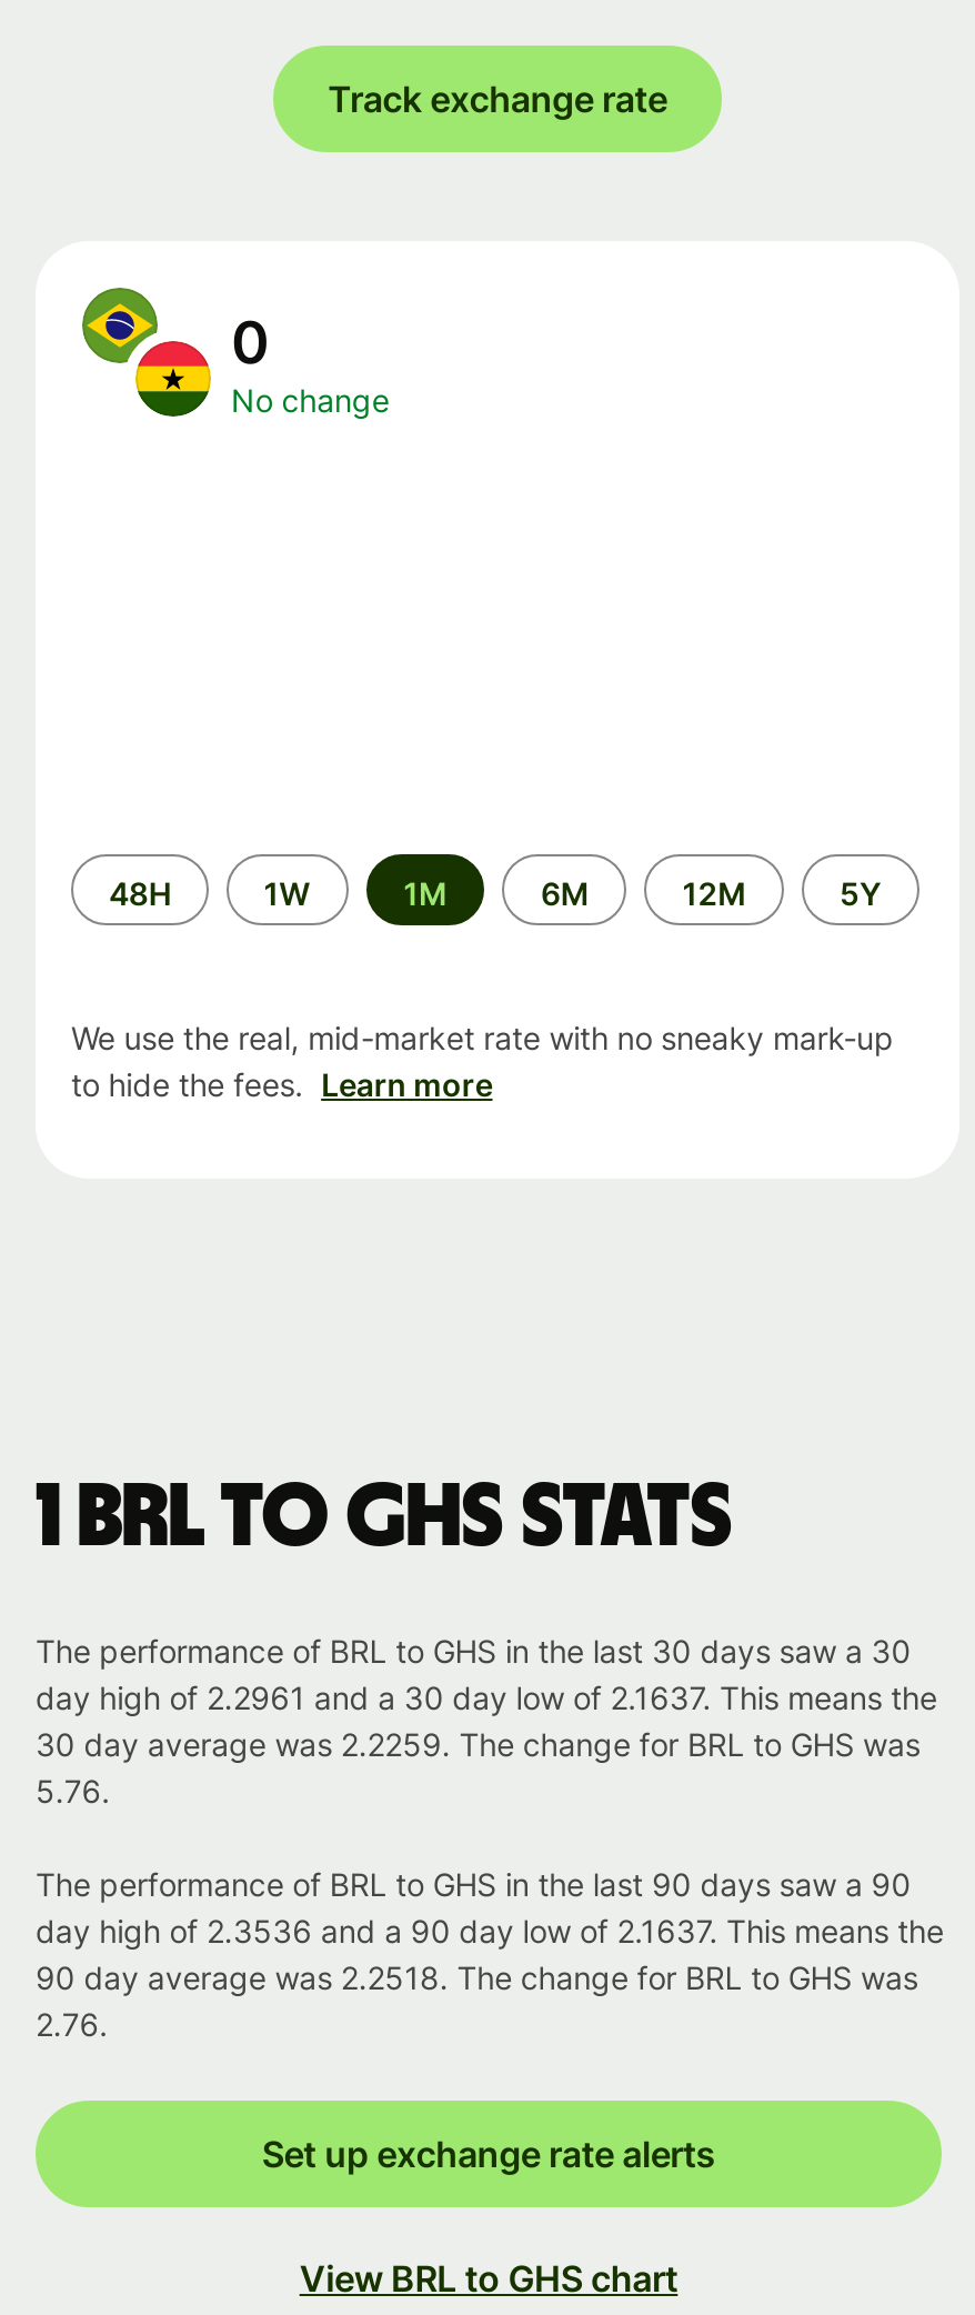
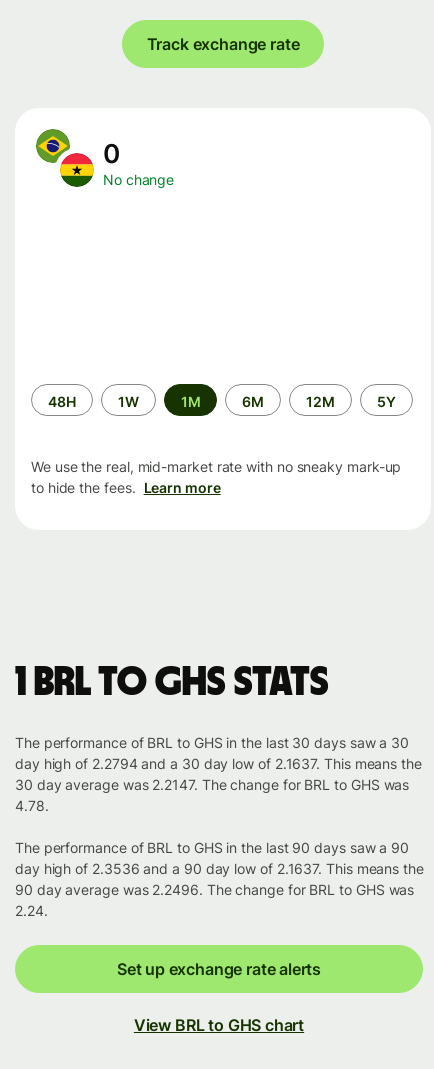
[36,1679,937,1716] day high of 2.2961 and a 30 day low of 2.1637. This means the -> [15,755,422,772] day high of 2.2794 and a 30 day low of 2.1637. This means the
[36,1725,920,1763] 30 day average was 2.2259. The change for BRL to GHS was -> [15,776,409,793] 30 day average was 2.2147. The change for BRL to GHS was
[36,1772,110,1810] 5.76. -> [15,797,49,814] 4.78.
[36,1959,918,1996] 90 day average was 2.2518. The change for BRL to GHS was -> [15,881,414,898] 90 day average was 2.2496. The change for BRL to GHS was
[36,2005,108,2043] 2.76. -> [15,902,48,919] 2.24.

